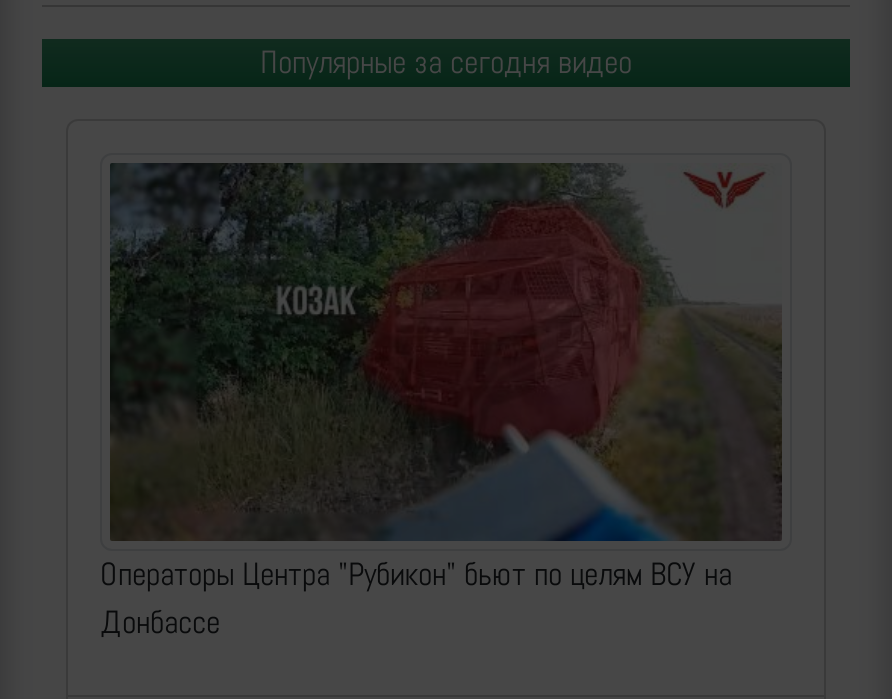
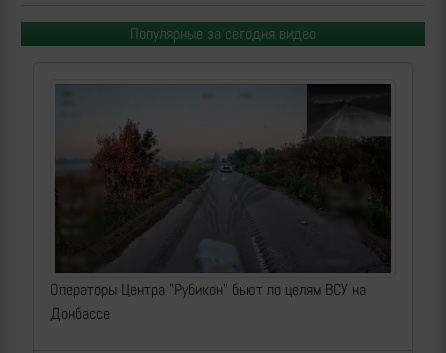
[110,163,782,543] [image] -> [55,83,392,274] [image]

